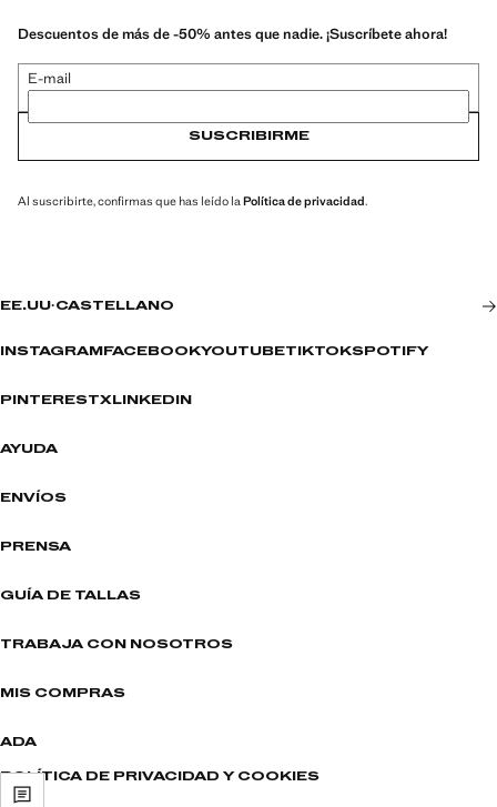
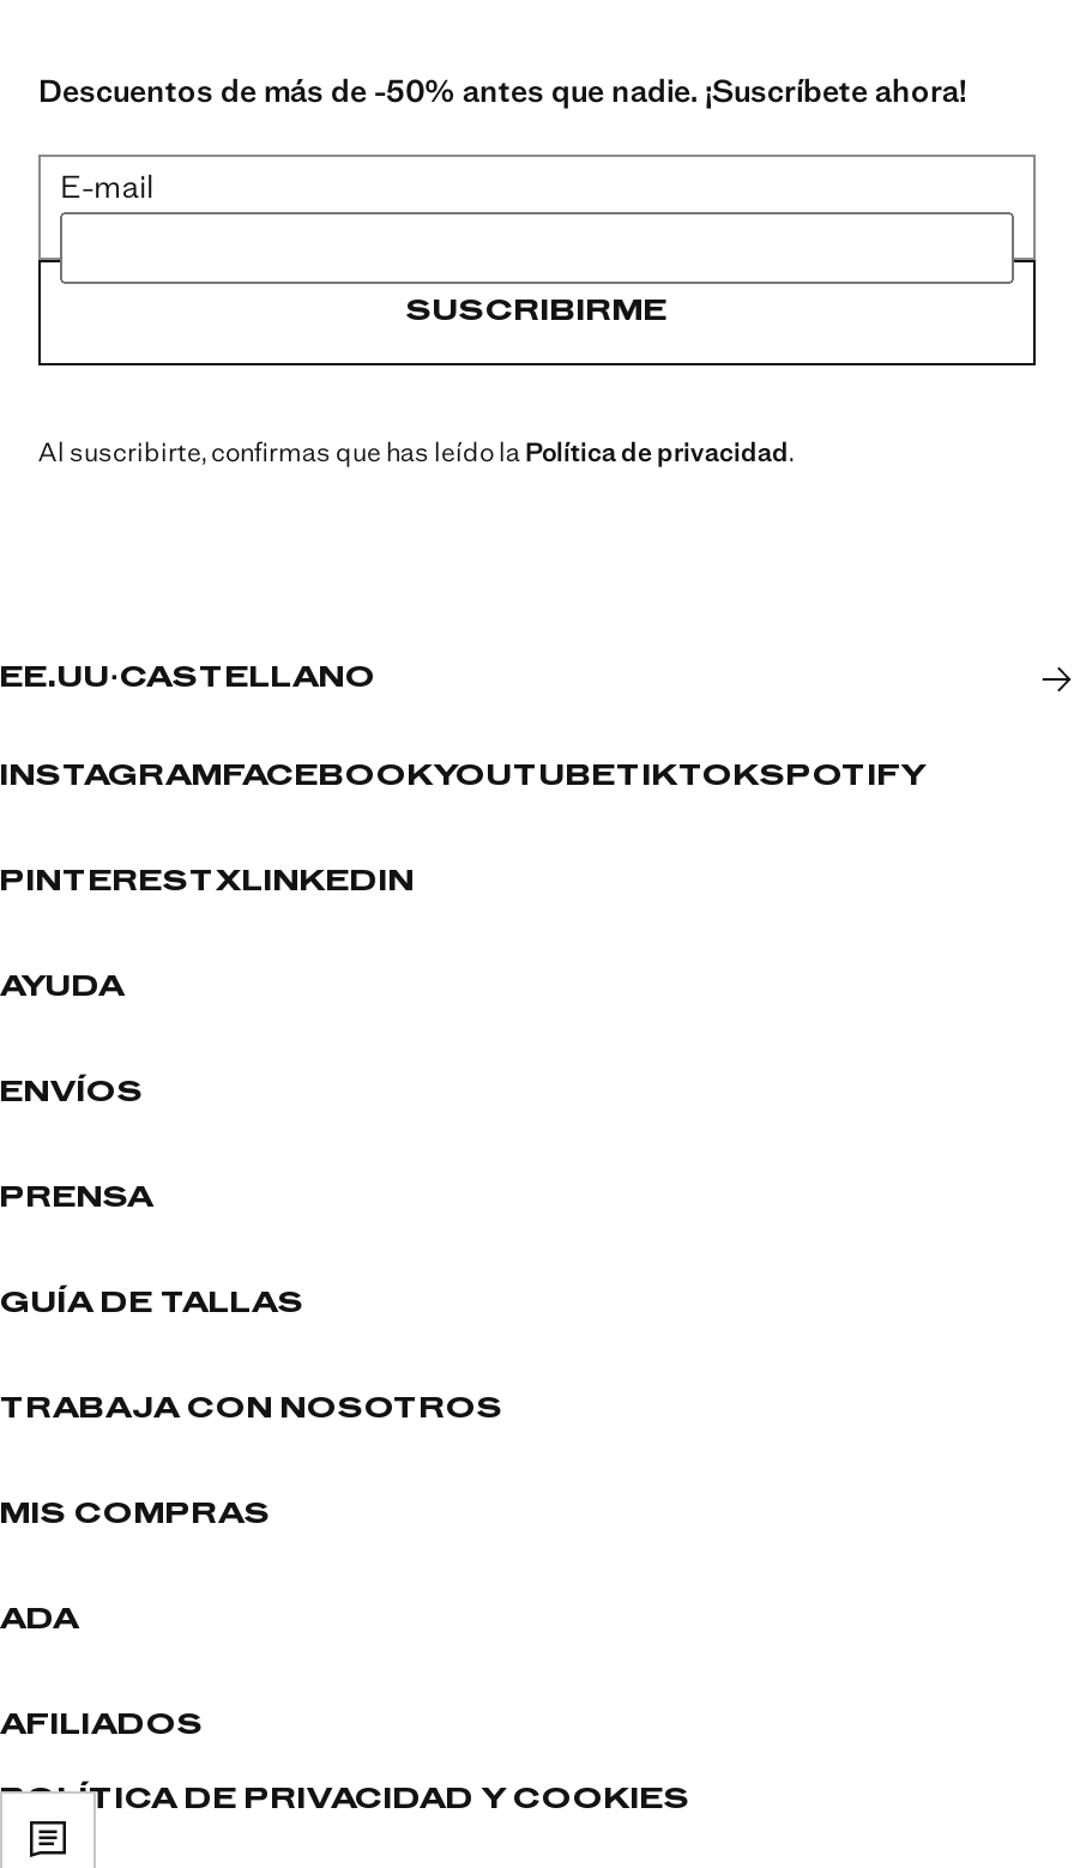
none -> [0,1712,204,1741] AFILIADOS

